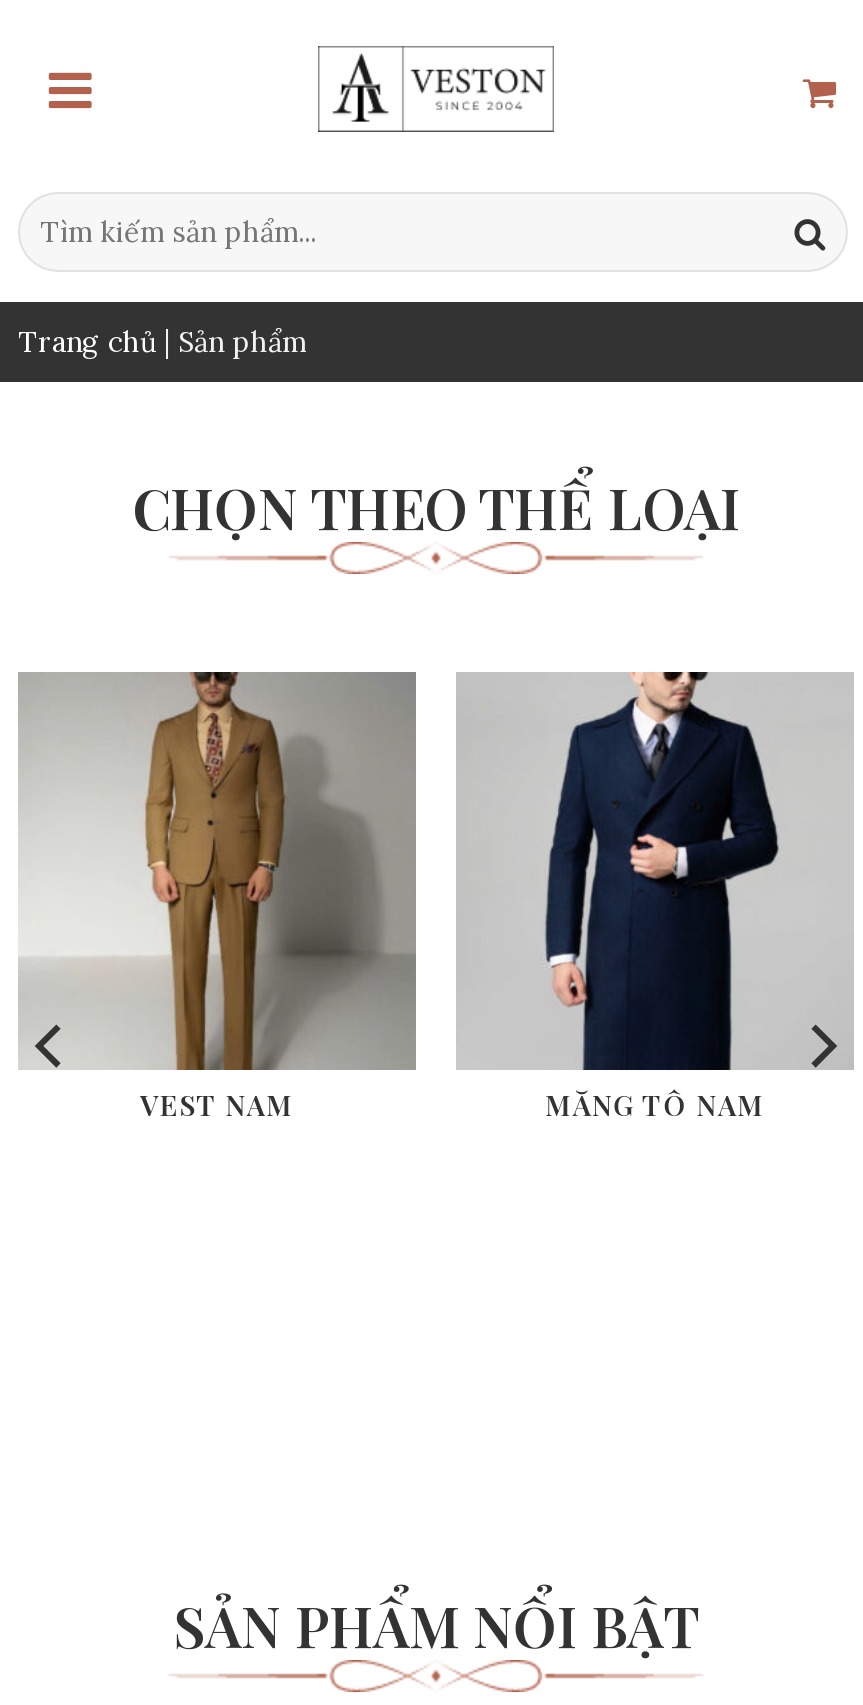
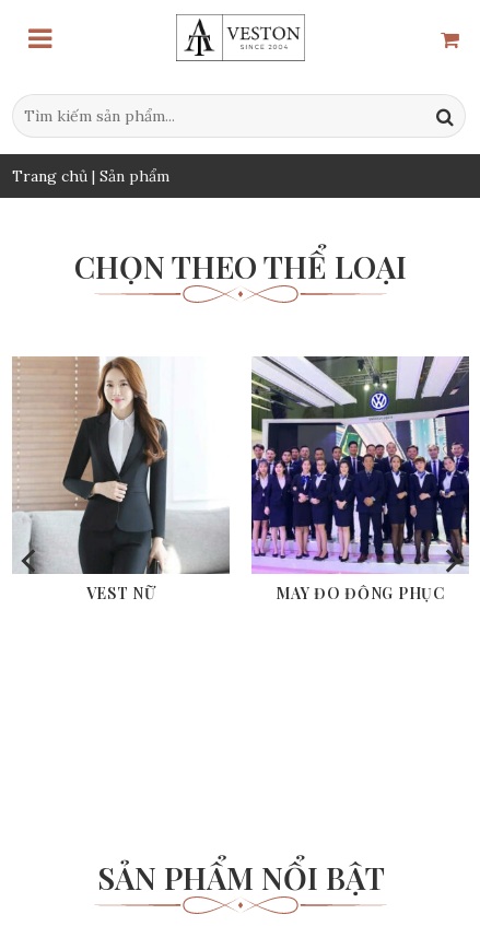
[20,670,765,1123] [image] | VEST NAM | MĂNG TÔ NAM -> [12,356,445,603] [image] | VEST NỮ | MAY ĐO ĐỒNG PHỤC
[456,670,854,1070] [image] -> [250,355,470,574] [image]

